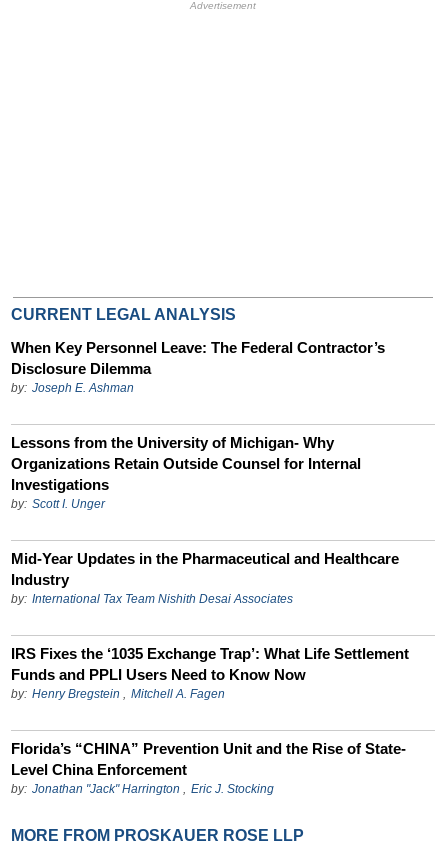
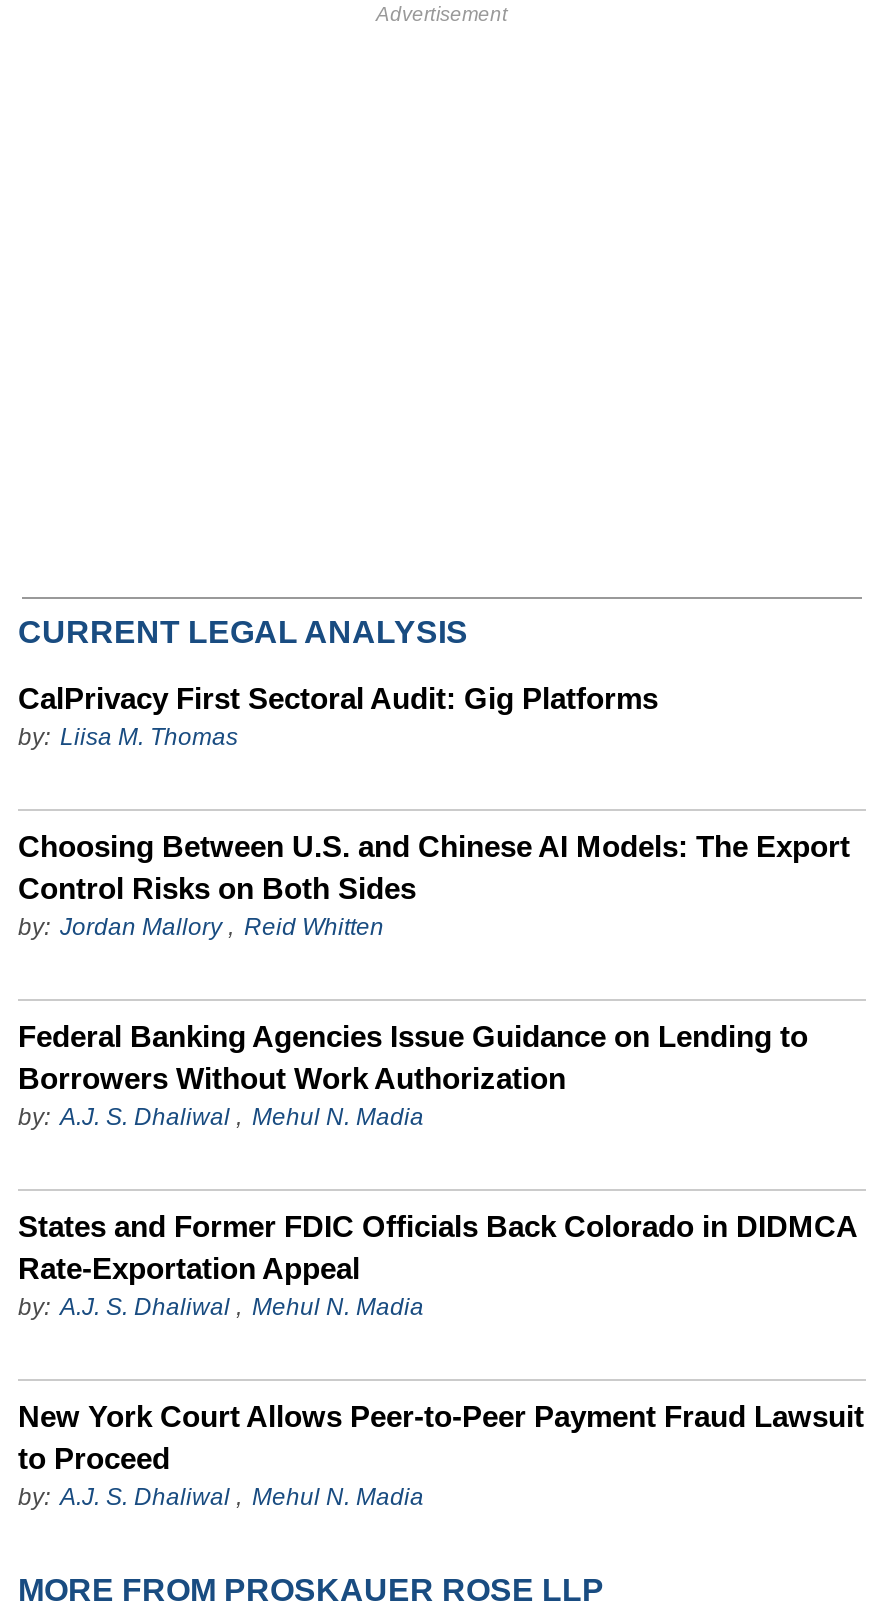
[11,339,385,395] When Key Personnel Leave: The Federal Contractor’s | Disclosure Dilemma | by: Joseph E. Ashman -> [18,680,658,750] CalPrivacy First Sectoral Audit: Gig Platforms | by: Liisa M. Thomas
[11,434,361,511] Lessons from the University of Michigan- Why | Organizations Retain Outside Counsel for Internal | Investigations | by: Scott I. Unger -> [18,828,850,940] Choosing Between U.S. and Chinese AI Models: The Export | Control Risks on Both Sides | by: Jordan Mallory, Reid Whitten
[11,550,399,606] Mid-Year Updates in the Pharmaceutical and Healthcare | Industry | by: International Tax Team Nishith Desai Associates -> [18,1018,808,1130] Federal Banking Agencies Issue Guidance on Lending to | Borrowers Without Work Authorization | by: A.J. S. Dhaliwal, Mehul N. Madia
[11,645,409,701] IRS Fixes the ‘1035 Exchange Trap’: What Life Settlement | Funds and PPLI Users Need to Know Now | by: Henry Bregstein, Mitchell A. Fagen -> [18,1208,856,1320] States and Former FDIC Officials Back Colorado in DIDMCA | Rate-Exportation Appeal | by: A.J. S. Dhaliwal, Mehul N. Madia
[11,740,406,796] Florida’s “CHINA” Prevention Unit and the Rise of State- | Level China Enforcement | by: Jonathan "Jack" Harrington, Eric J. Stocking -> [18,1398,864,1510] New York Court Allows Peer-to-Peer Payment Fraud Lawsuit | to Proceed | by: A.J. S. Dhaliwal, Mehul N. Madia

